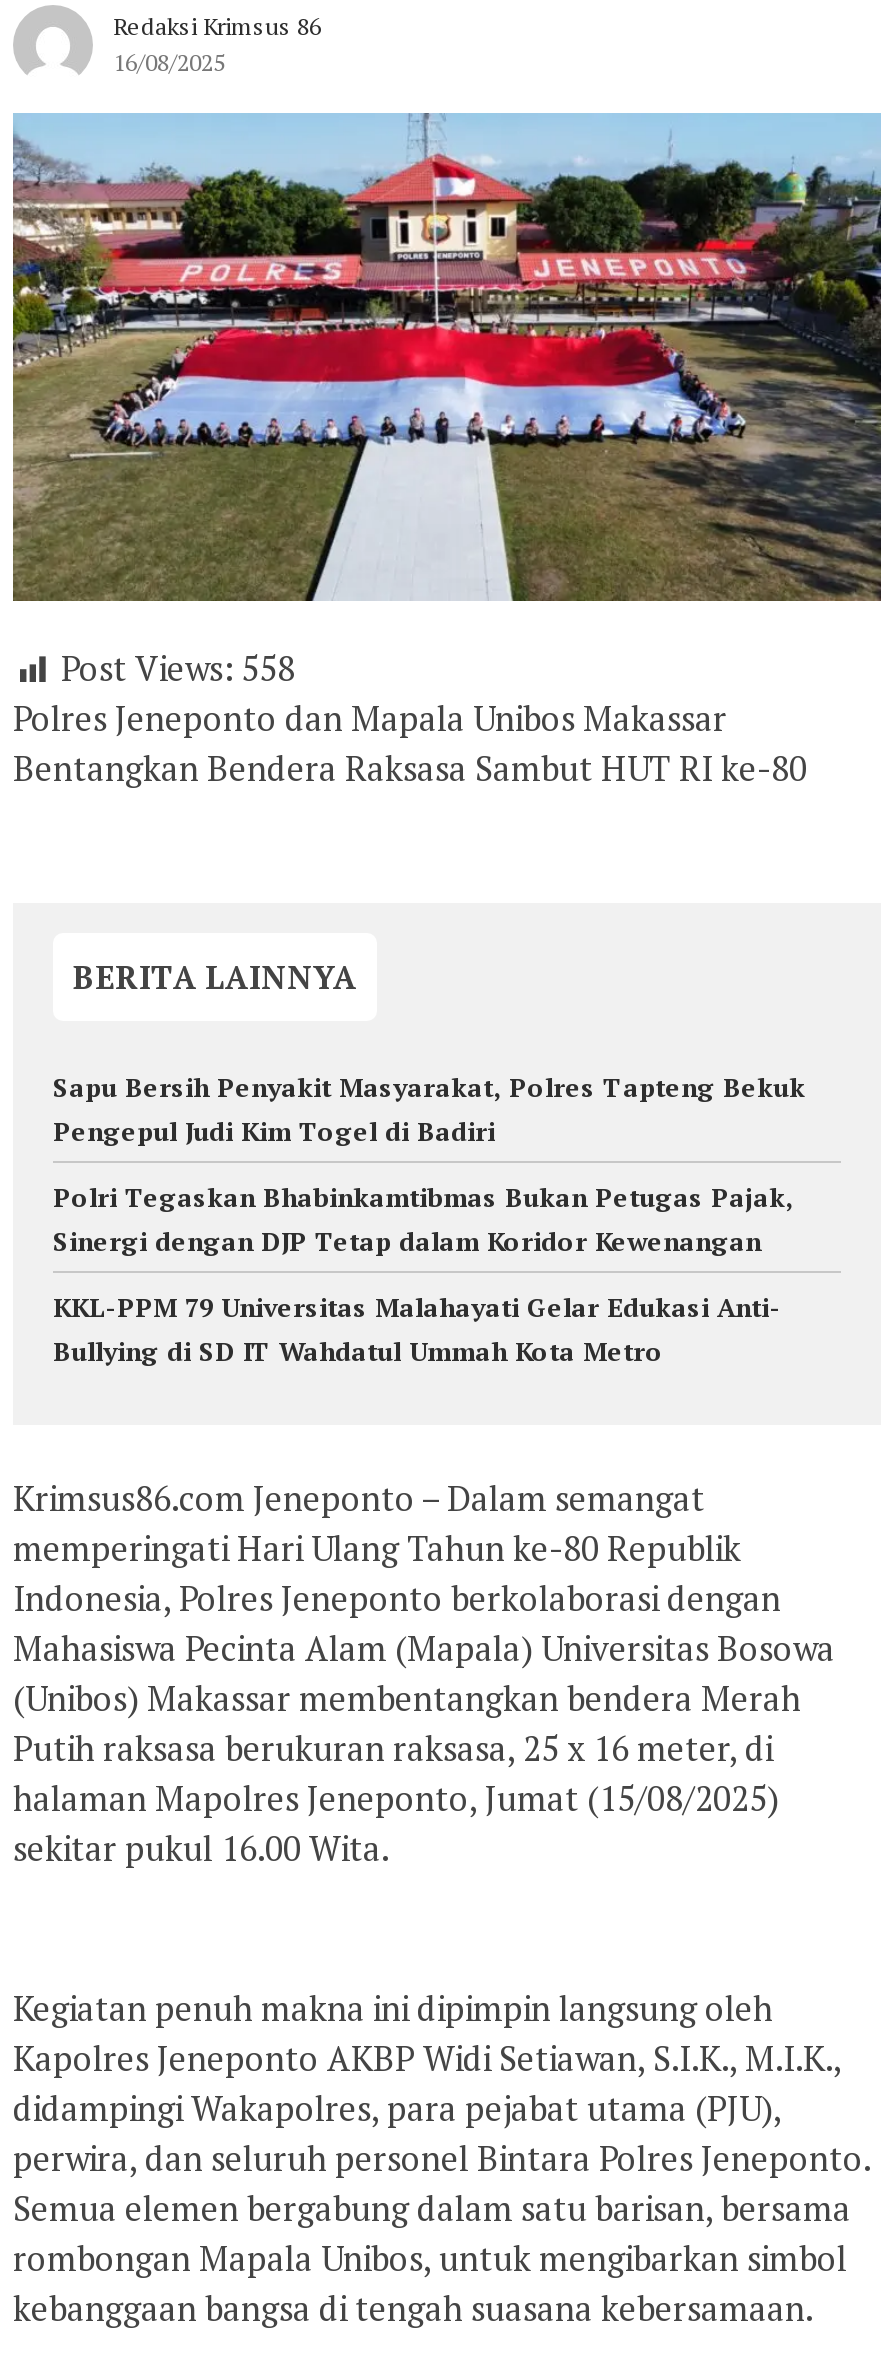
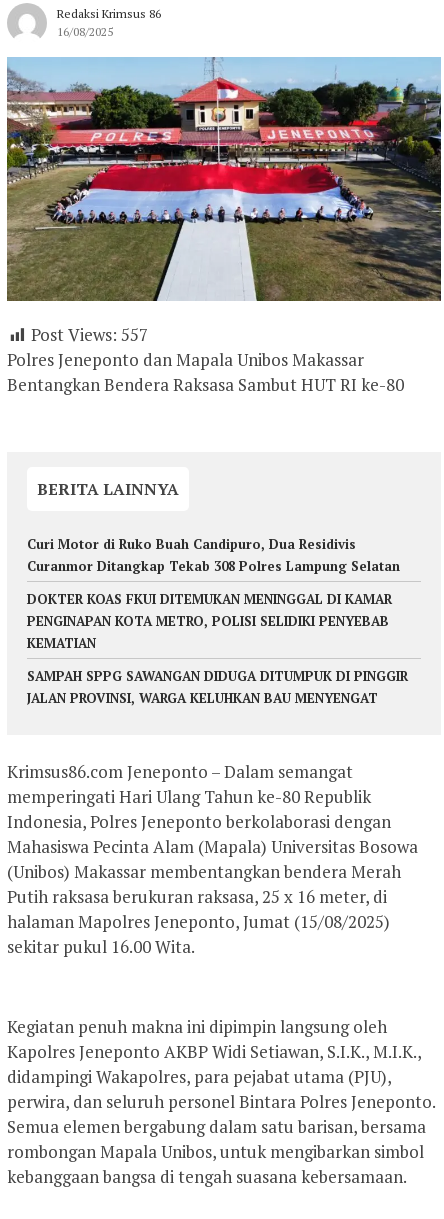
[61,645,295,691] Post Views: 558 -> [31,323,148,346] Post Views: 557
[53,1069,805,1149] Sapu Bersih Penyakit Masyarakat, Polres Tapteng Bekuk | Pengepul Judi Kim Togel di Badiri -> [27,535,400,575] Curi Motor di Ruko Buah Candipuro, Dua Residivis | Curanmor Ditangkap Tekab 308 Polres Lampung Selatan
[53,1179,793,1259] Polri Tegaskan Bhabinkamtibmas Bukan Petugas Pajak, | Sinergi dengan DJP Tetap dalam Koridor Kewenangan -> [27,590,392,652] DOKTER KOAS FKUI DITEMUKAN MENINGGAL DI KAMAR | PENGINAPAN KOTA METRO, POLISI SELIDIKI PENYEBAB | KEMATIAN
[53,1289,781,1369] KKL-PPM 79 Universitas Malahayati Gelar Edukasi Anti- | Bullying di SD IT Wahdatul Ummah Kota Metro -> [27,667,408,707] SAMPAH SPPG SAWANGAN DIDUGA DITUMPUK DI PINGGIR | JALAN PROVINSI, WARGA KELUHKAN BAU MENYENGAT

